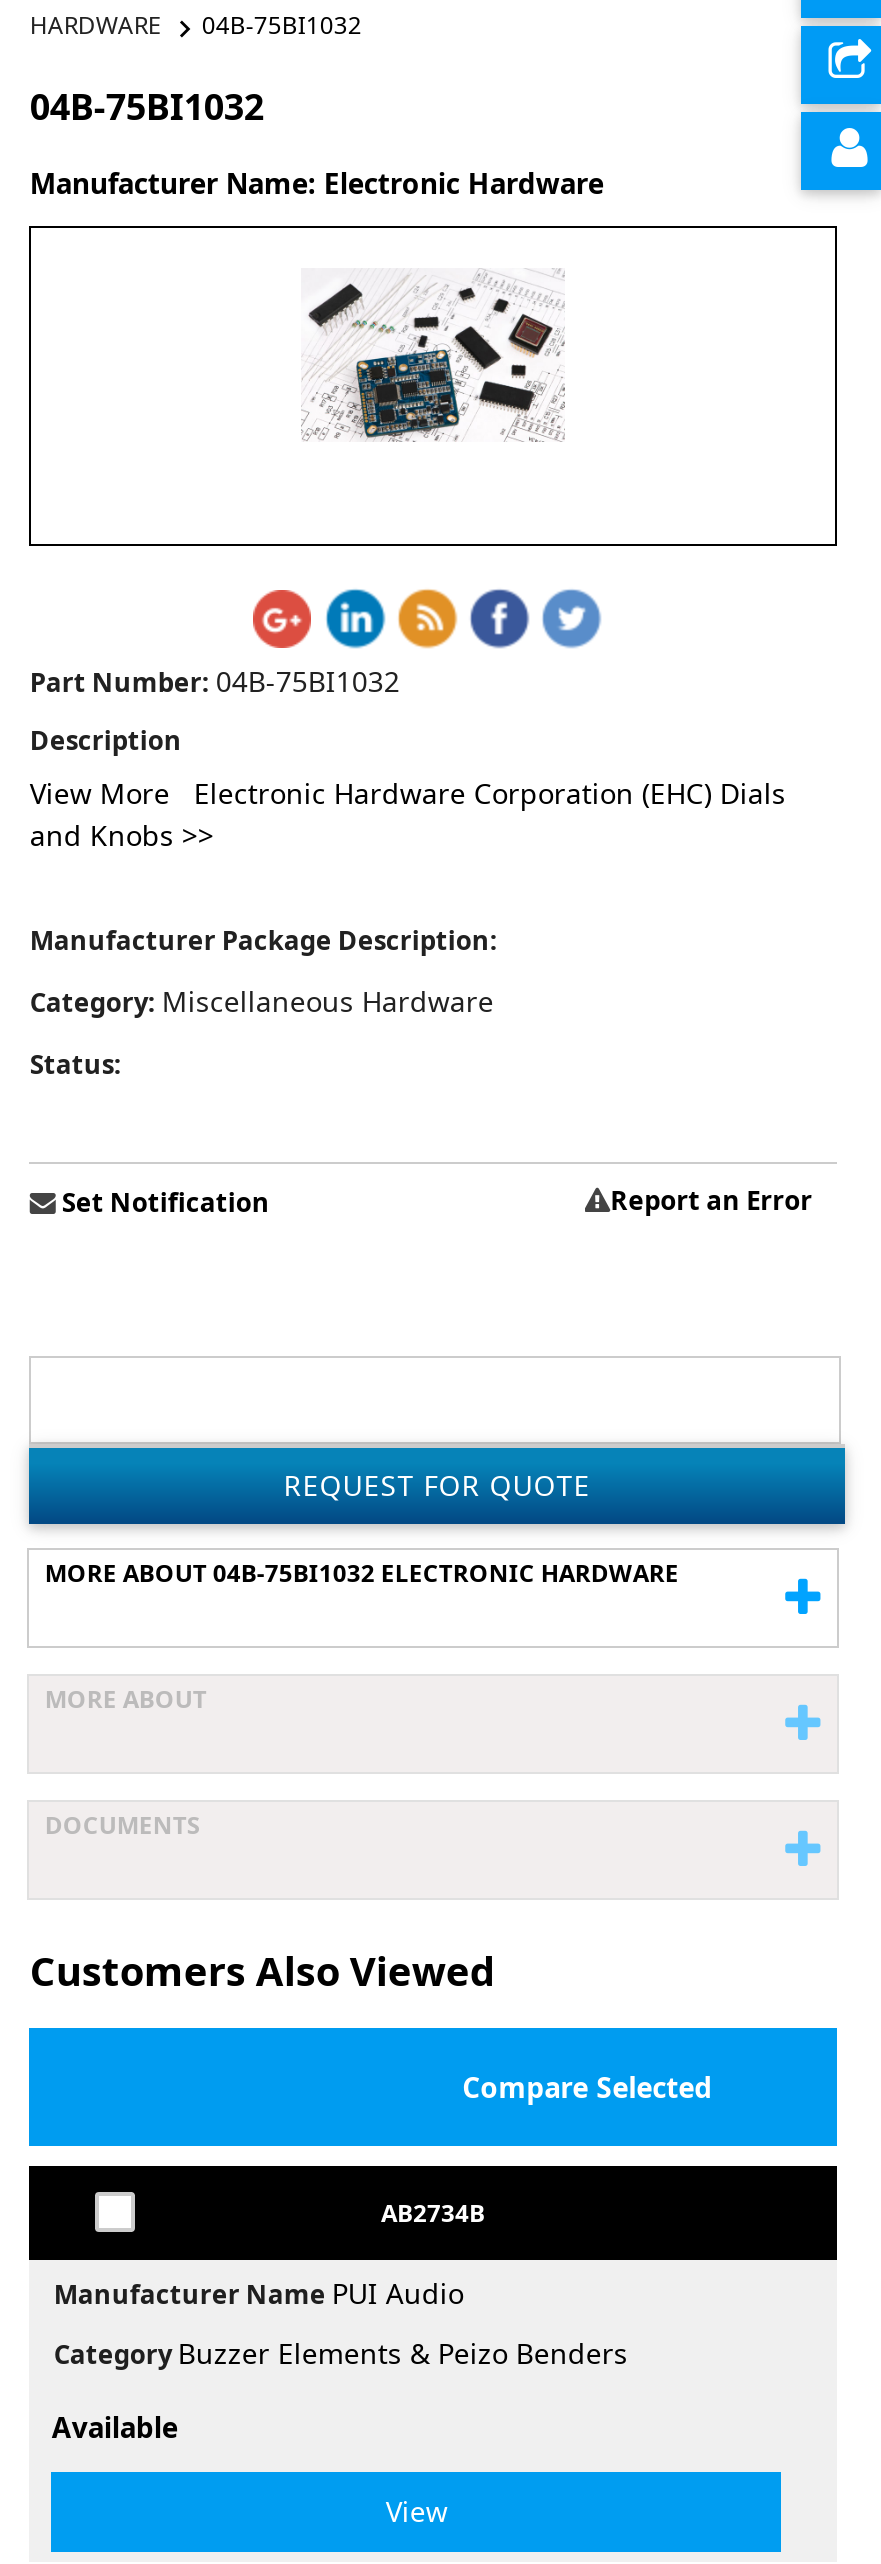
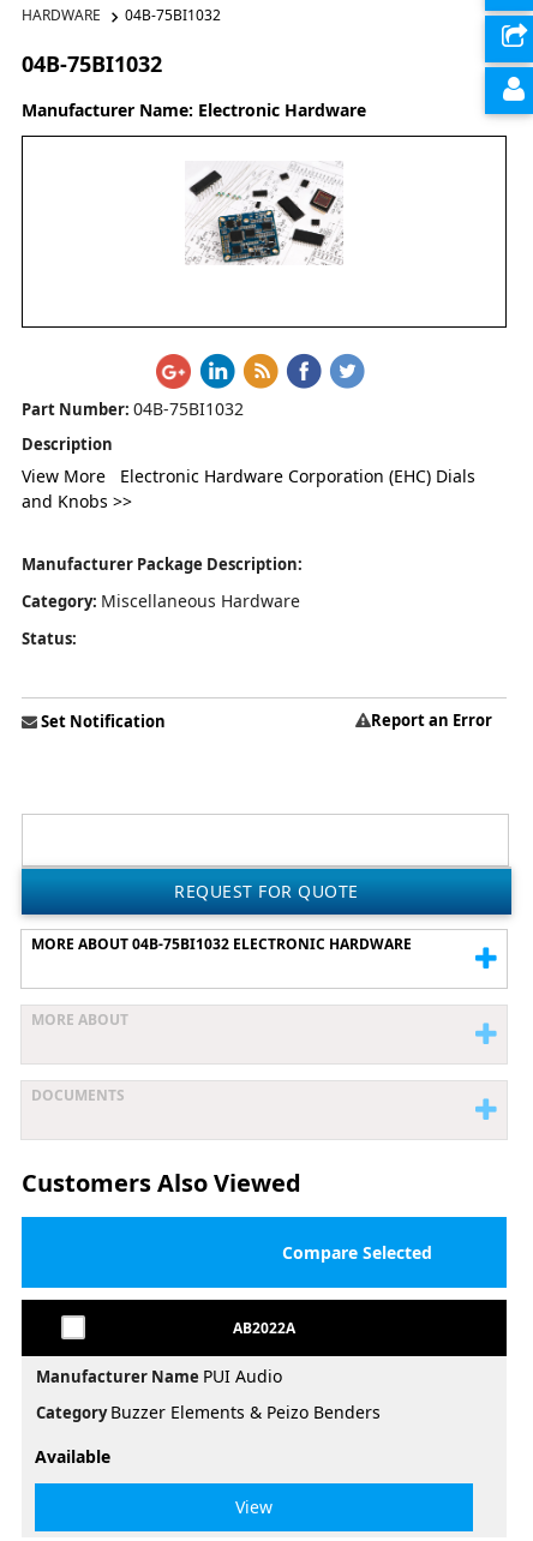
[381,2195,485,2229] AB2734B -> [233,1317,295,1338] AB2022A

